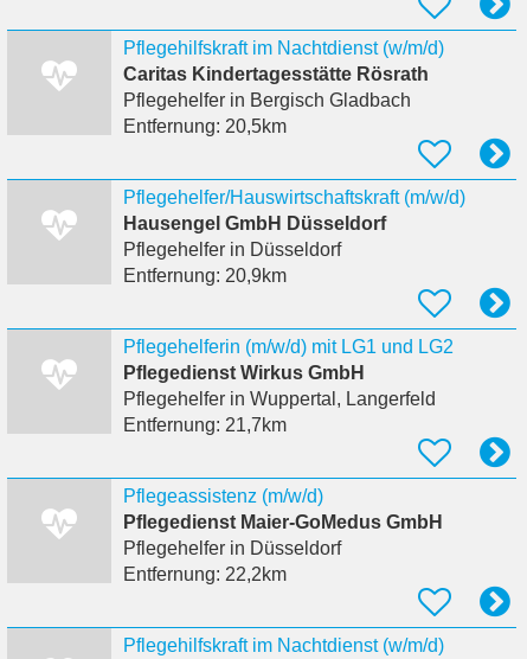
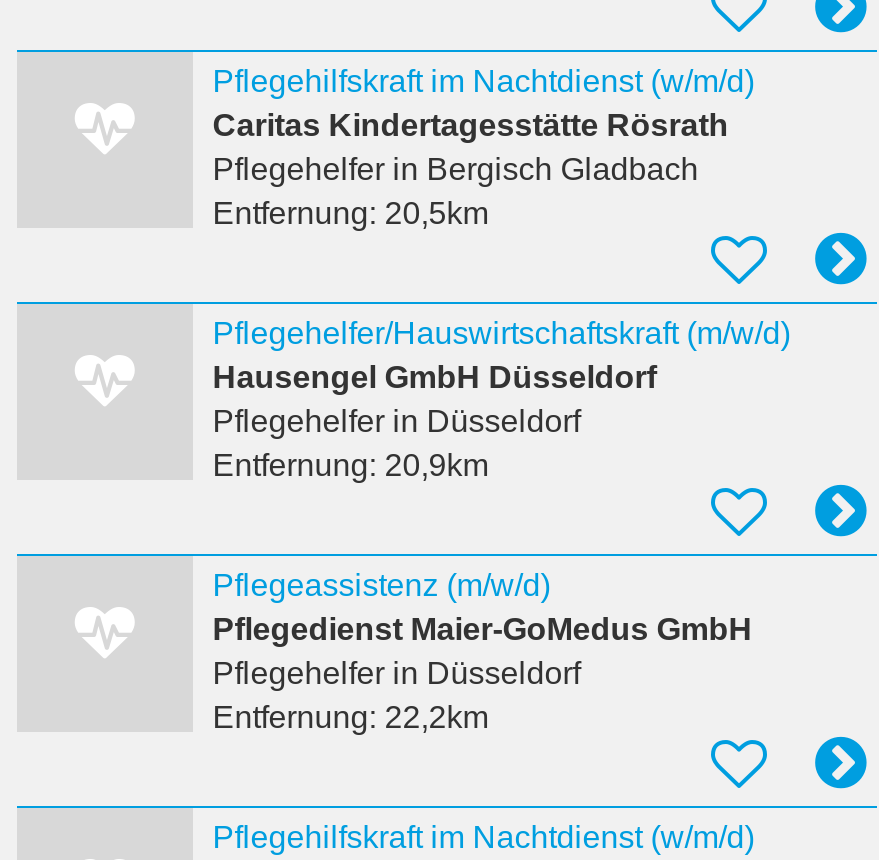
[123,336,453,435] Pflegehelferin (m/w/d) mit LG1 und LG2 | Pflegedienst Wirkus GmbH | Pflegehelfer in Wuppertal, Langerfeld | Entfernung: 21,7km -> none

